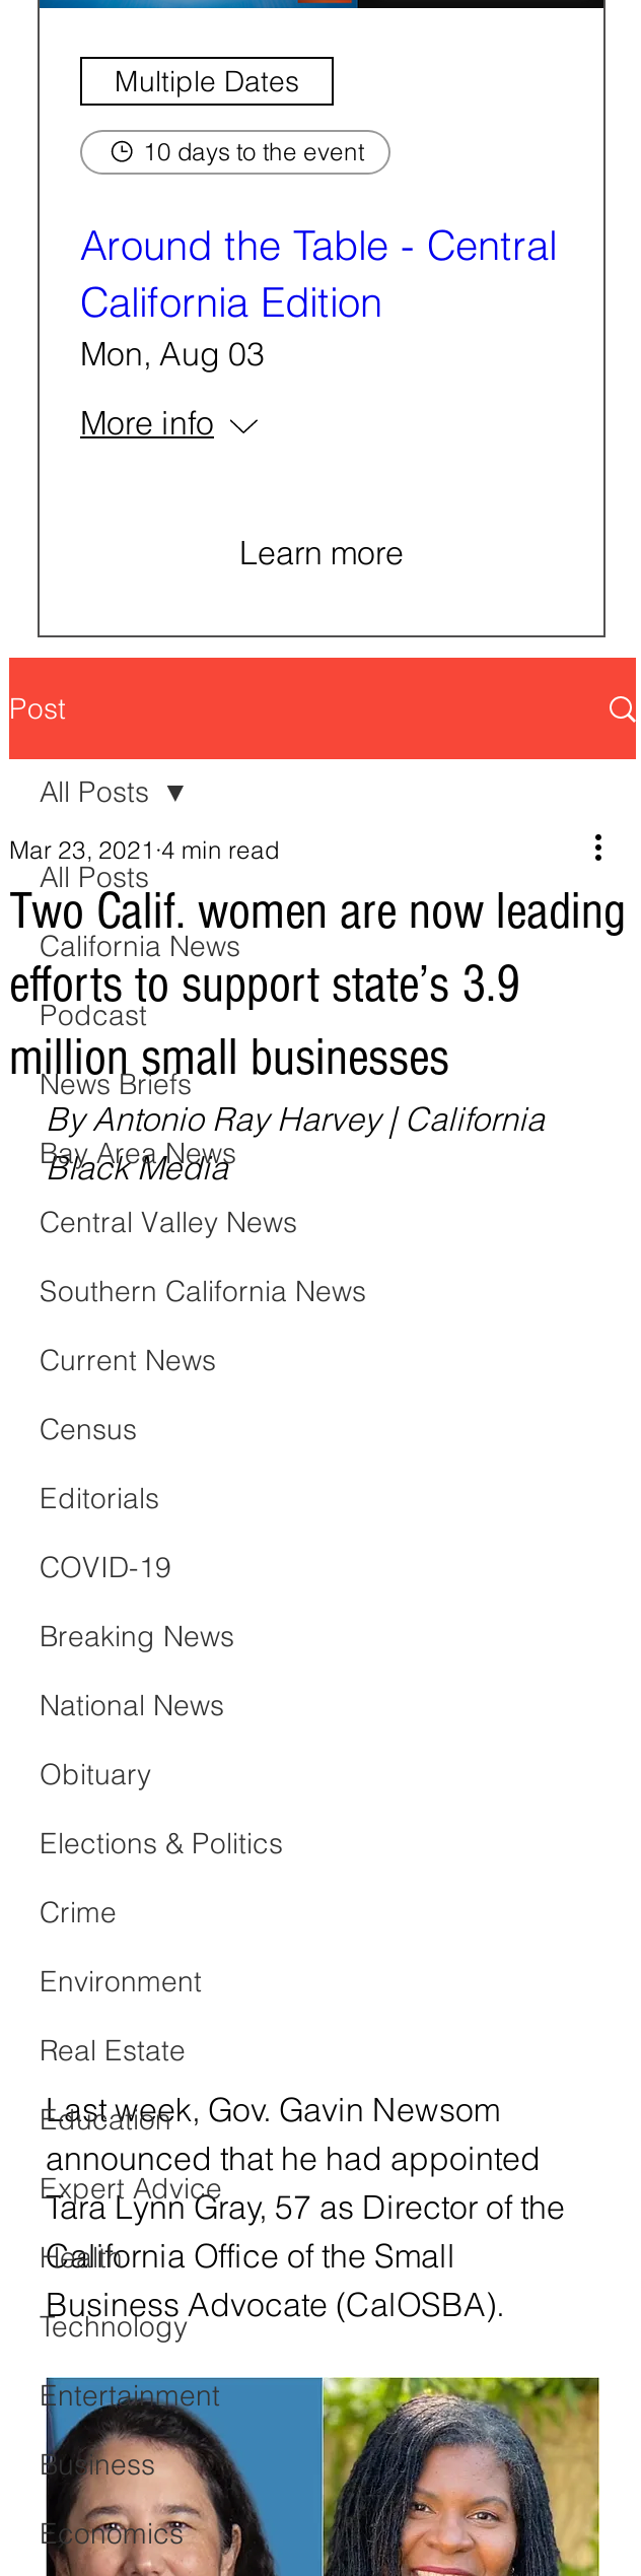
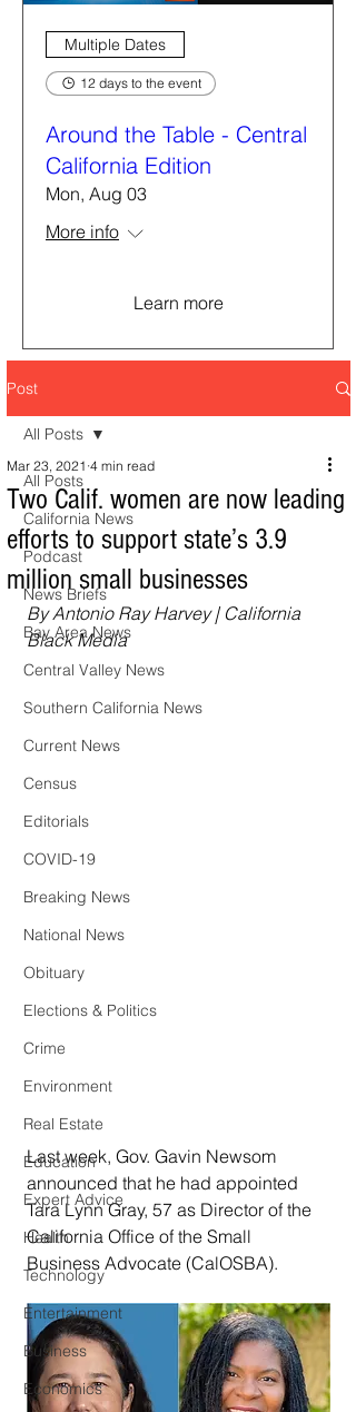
[143,137,364,167] 10 days to the event -> [80,75,201,92] 12 days to the event

